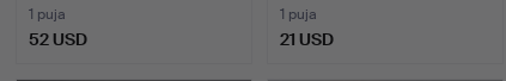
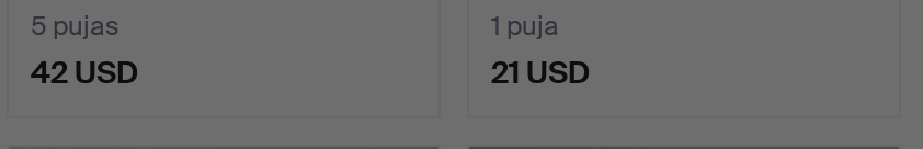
[29,4,87,50] 1 puja | 52 USD -> [31,8,138,91] 5 pujas | 42 USD

